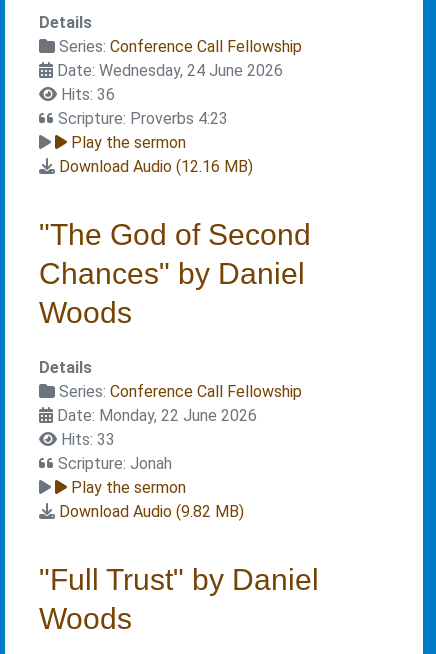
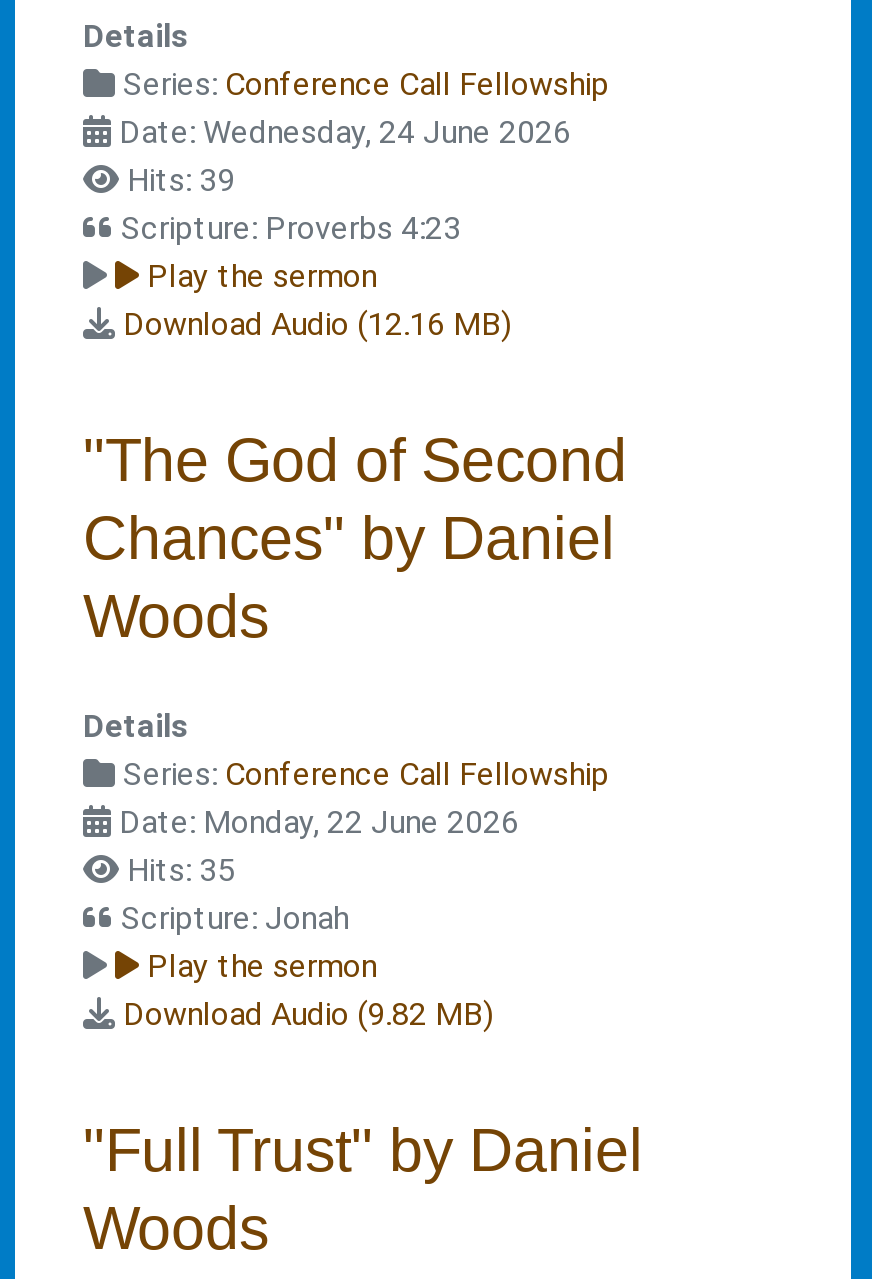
[57,85,115,104] Hits: 36 -> [119,161,235,199] Hits: 39
[57,430,115,449] Hits: 33 -> [119,851,235,889] Hits: 35

